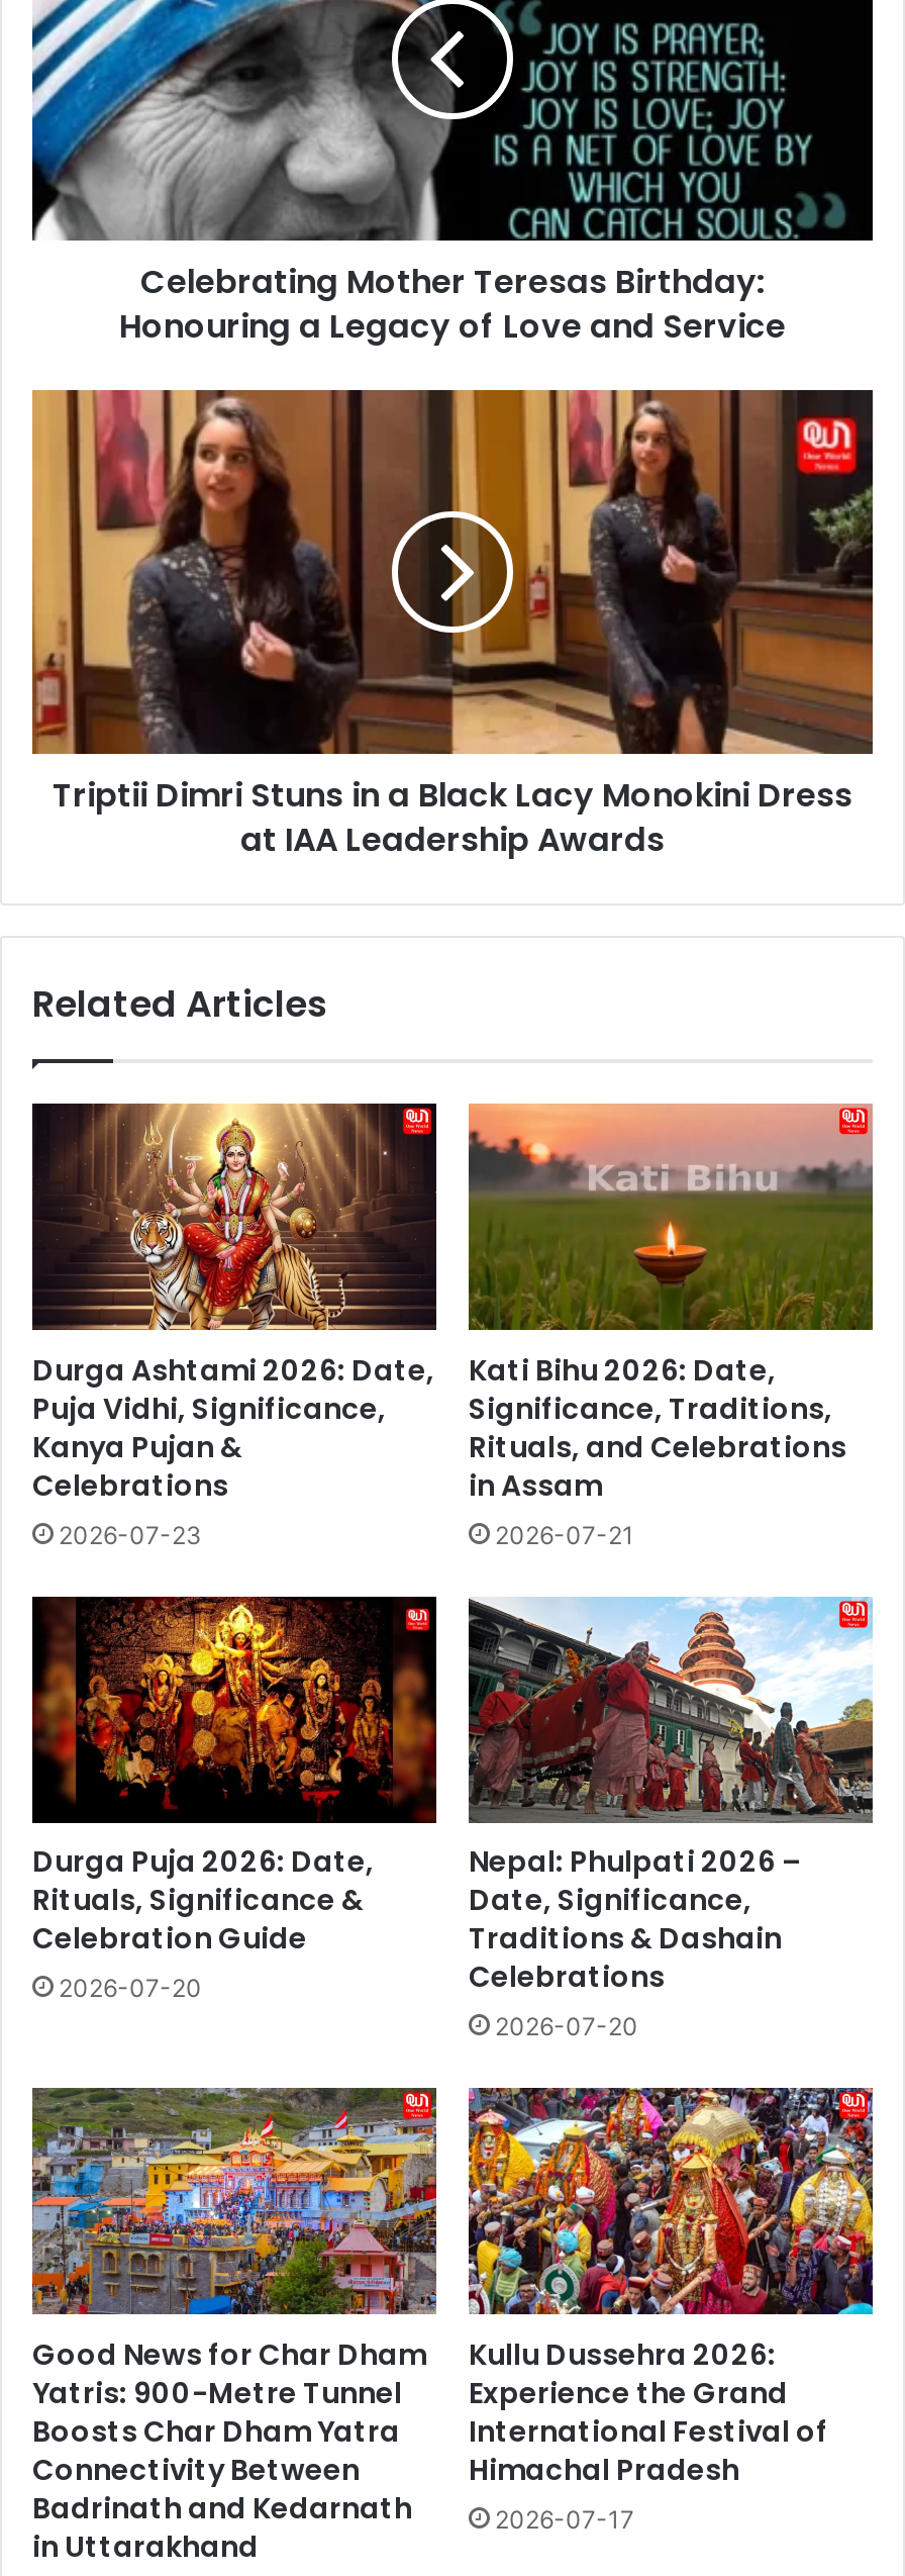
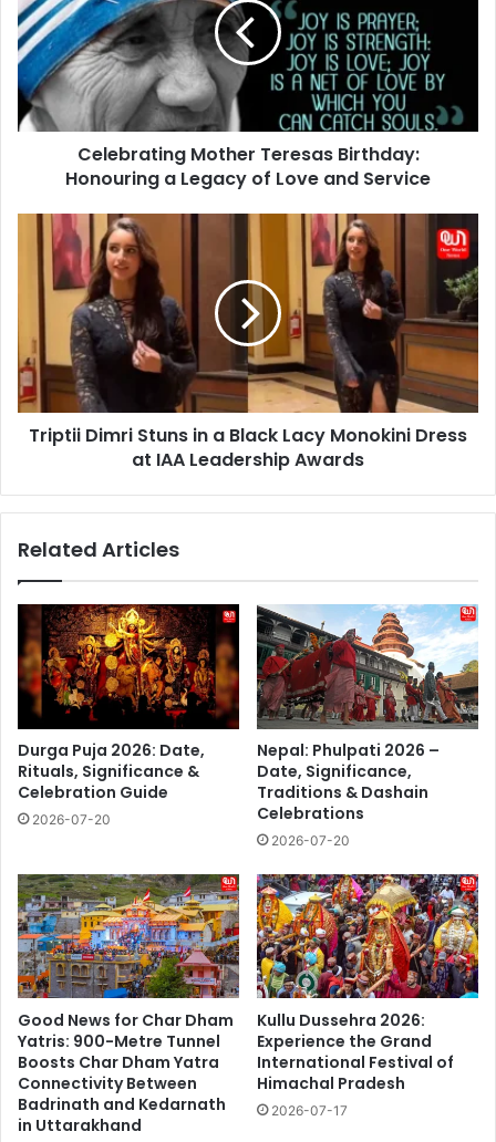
[32,1102,436,1550] [image] | Durga Ashtami 2026: Date, | Puja Vidhi, Significance, | Kanya Pujan & | Celebrations | 2026-07-23 -> none
[467,1102,873,1550] [image] | Kati Bihu 2026: Date, | Significance, Traditions, | Rituals, and Celebrations | in Assam | 2026-07-21 -> none

